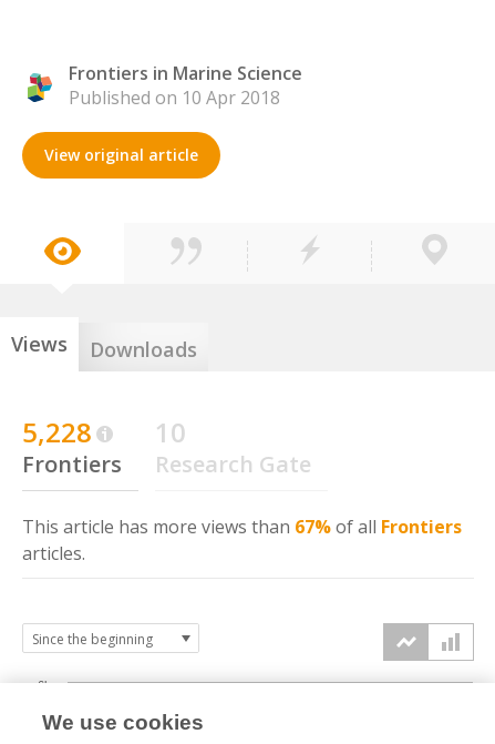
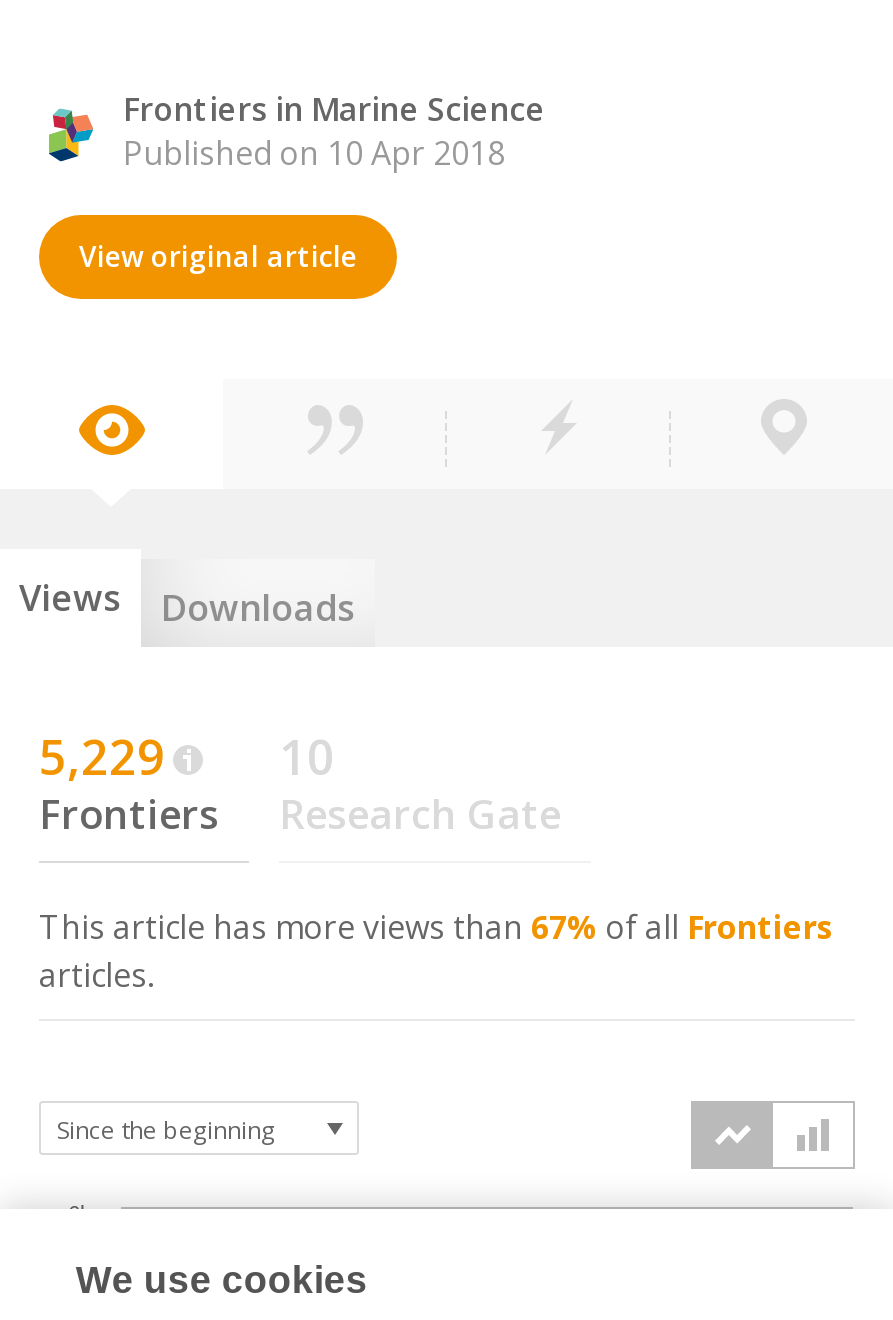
[22,414,92,450] 5,228 -> [39,723,165,789] 5,229

